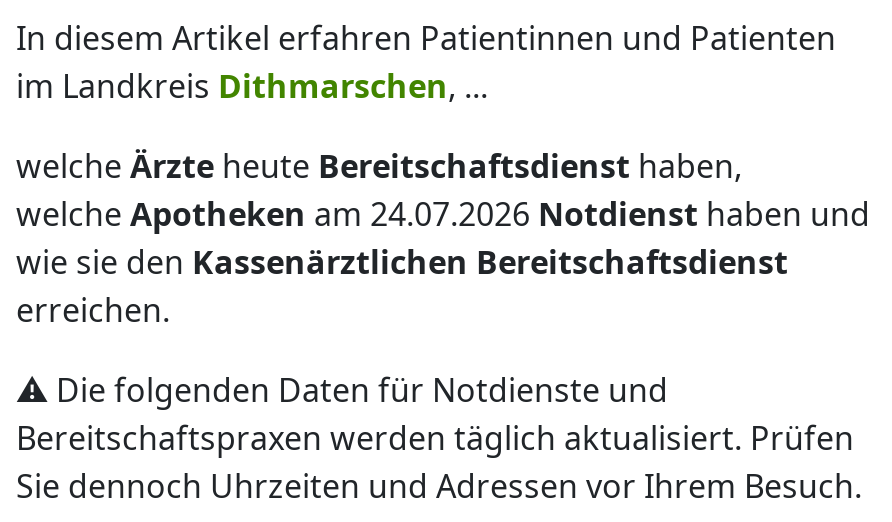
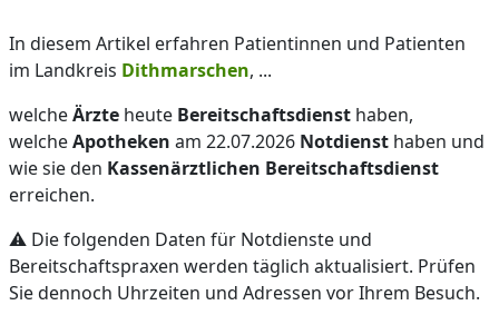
[16,192,870,236] welche Apotheken am 24.07.2026 Notdienst haben und -> [9,129,485,154] welche Apotheken am 22.07.2026 Notdienst haben und

